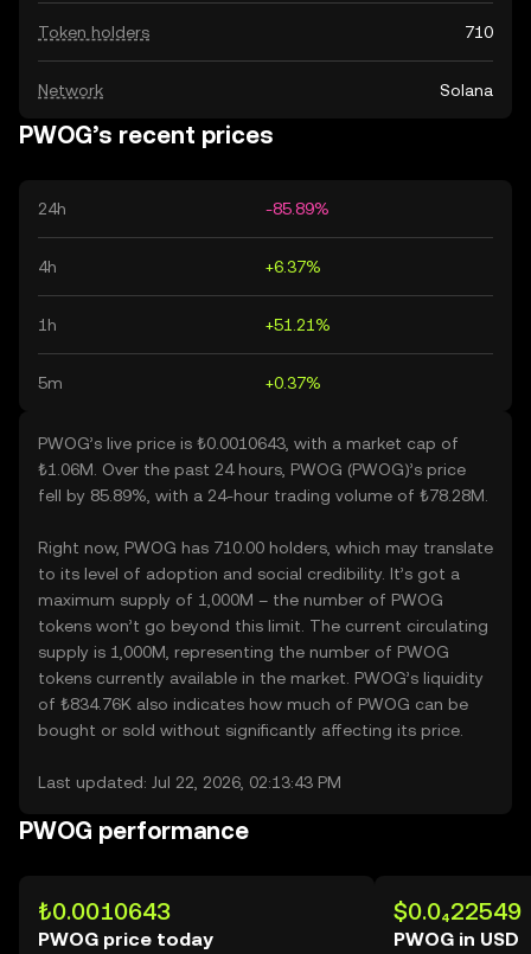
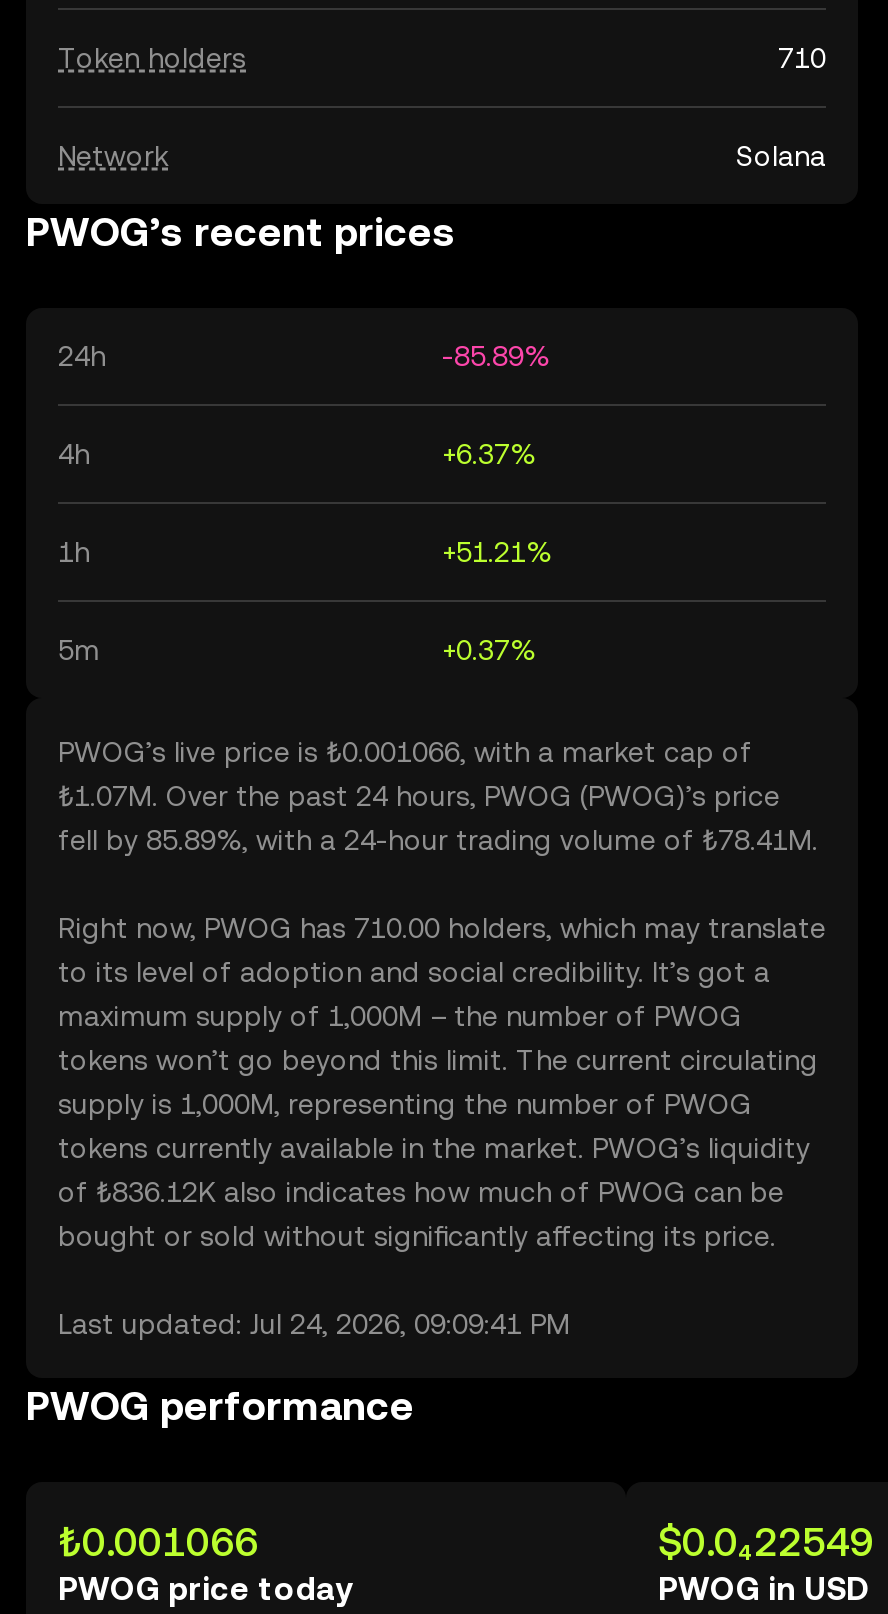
[38,434,459,453] PWOG’s live price is ₺0.0010643, with a market cap of -> [58,736,752,768] PWOG’s live price is ₺0.001066, with a market cap of
[38,460,466,479] ₺1.06M. Over the past 24 hours, PWOG (PWOG)’s price -> [58,780,780,812] ₺1.07M. Over the past 24 hours, PWOG (PWOG)’s price
[38,486,488,505] fell by 85.89%, with a 24-hour trading volume of ₺78.28M. -> [58,824,818,856] fell by 85.89%, with a 24-hour trading volume of ₺78.41M.
[38,694,468,713] of ₺834.76K also indicates how much of PWOG can be -> [58,1176,784,1208] of ₺836.12K also indicates how much of PWOG can be
[38,773,341,792] Last updated: Jul 22, 2026, 02:13:43 PM -> [58,1308,570,1340] Last updated: Jul 24, 2026, 09:09:41 PM
[38,897,171,926] ₺0.0010643 -> [58,1518,258,1566] ₺0.001066

